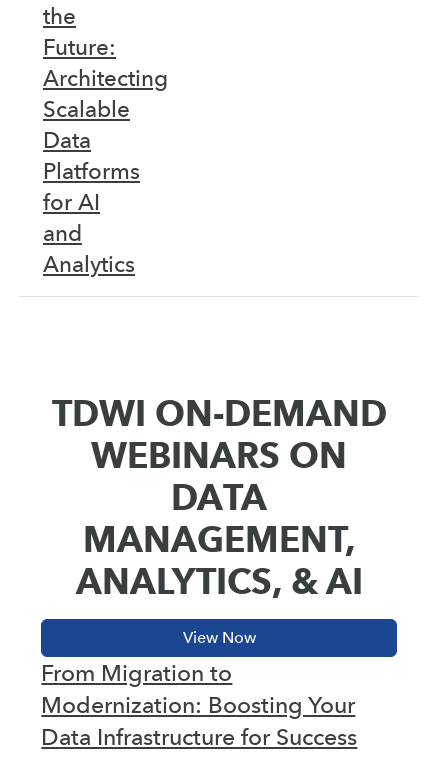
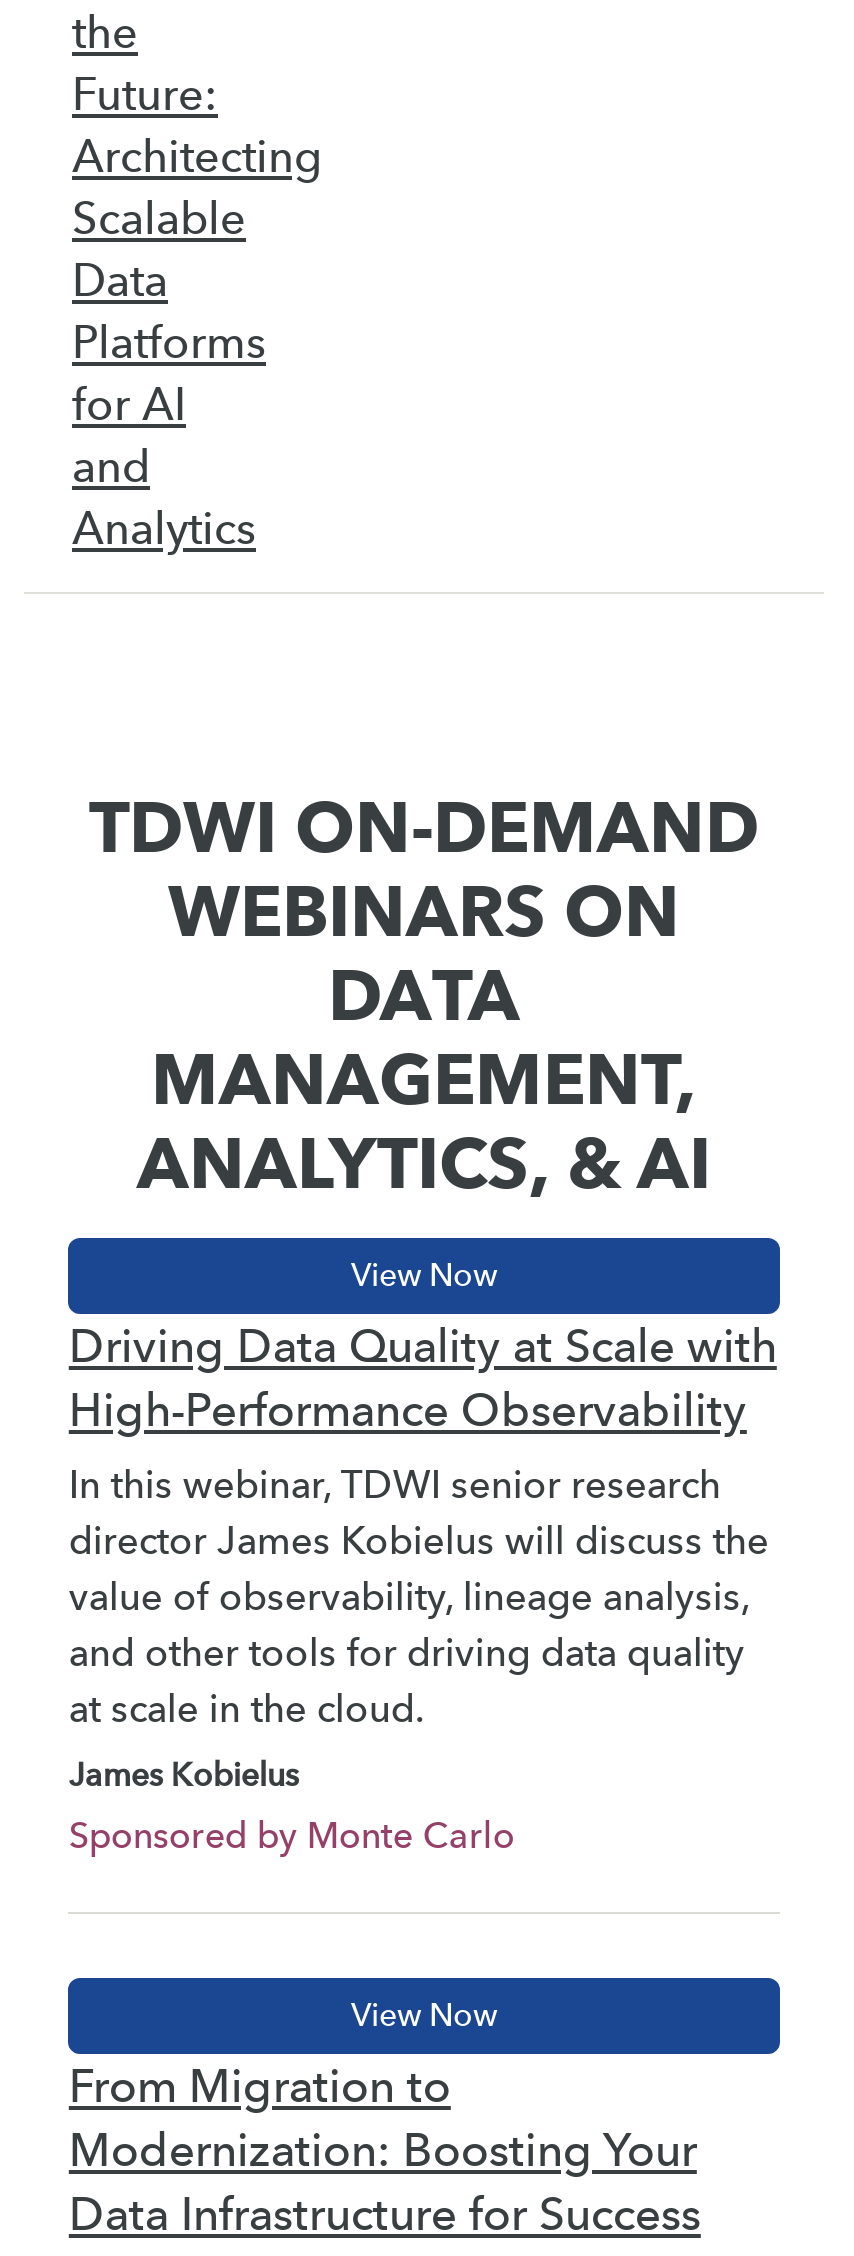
none -> [69,1317,777,1858] Driving Data Quality at Scale with | High-Performance Observability | In this webinar, TDWI senior research | director James Kobielus will discuss the | value of observability, lineage analysis, | and other tools for driving data quality | at scale in the cloud. | James Kobielus | Sponsored by Monte Carlo

